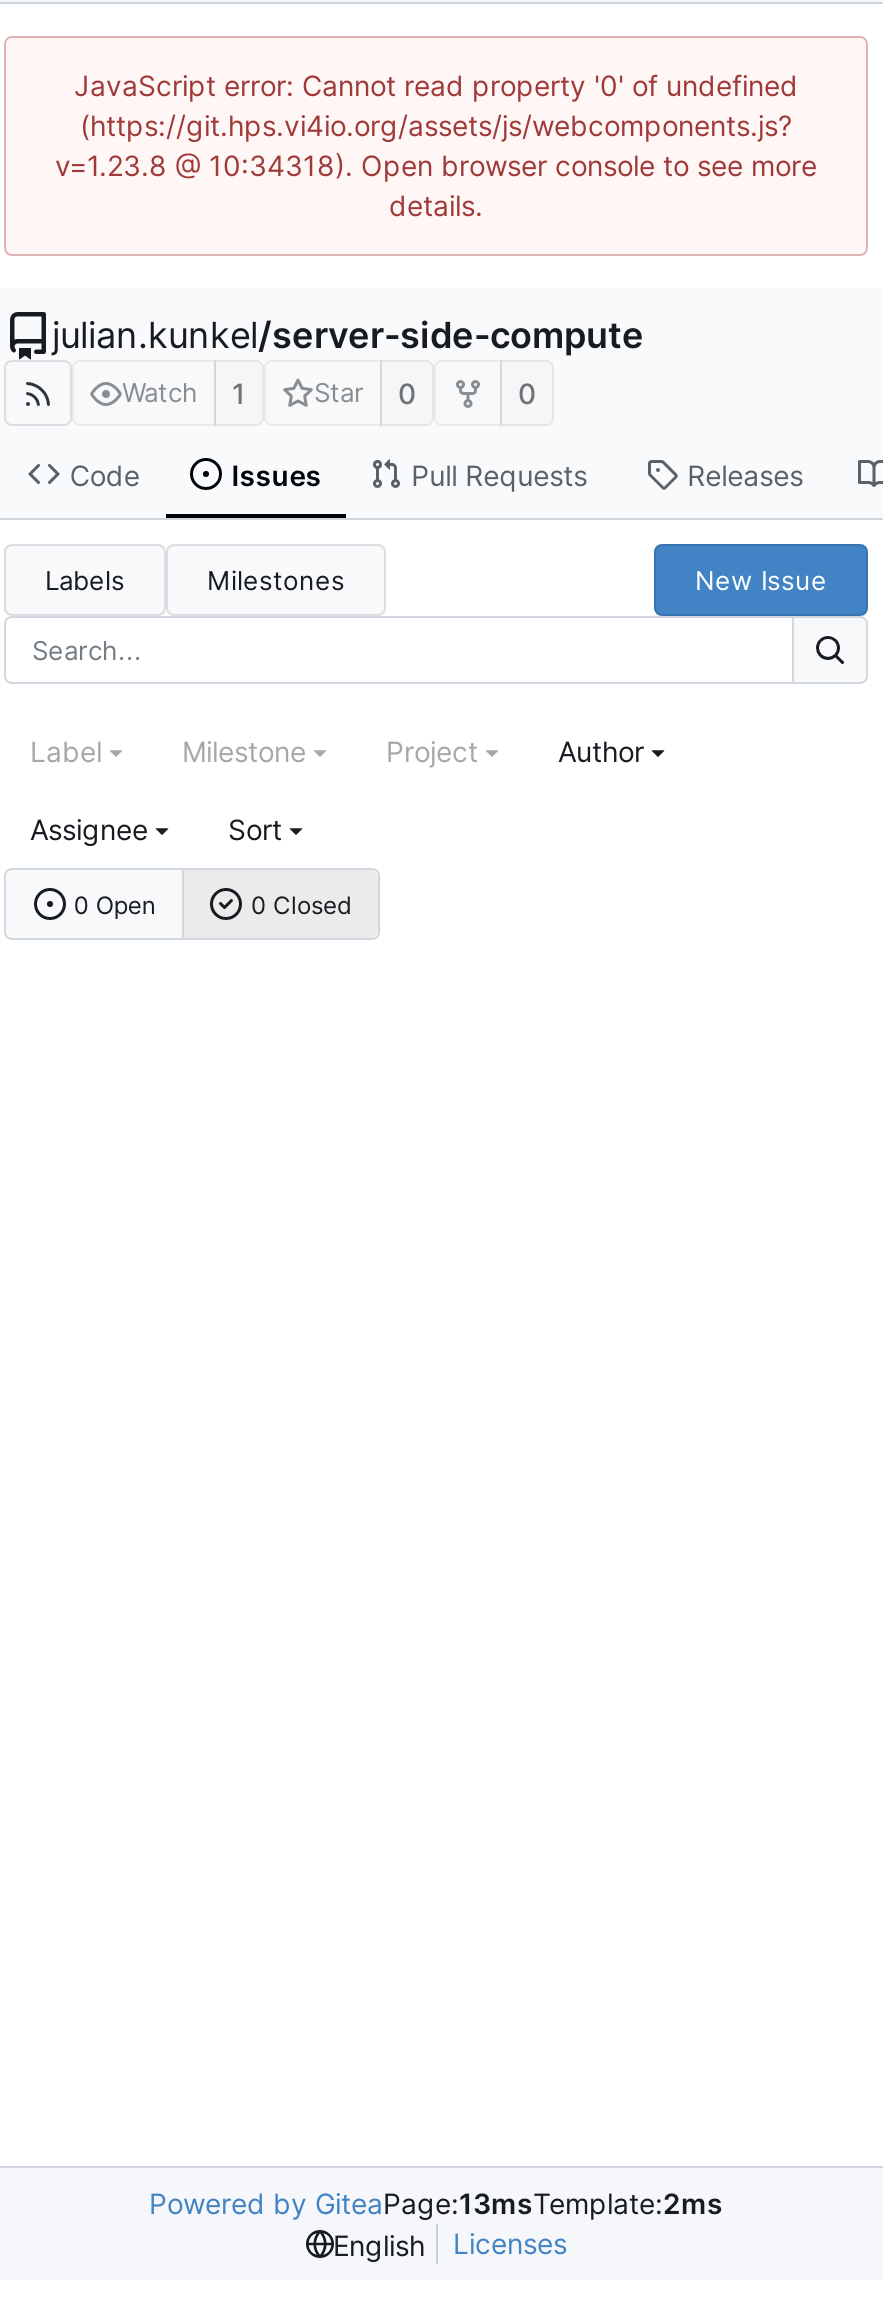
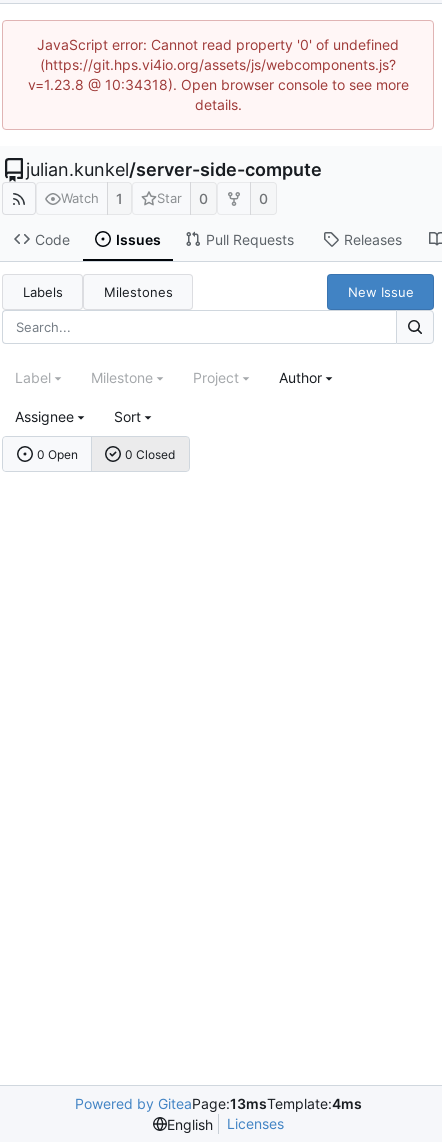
[149,2186,723,2220] Powered by GiteaPage:13msTemplate:2ms -> [74,1095,361,1112] Powered by GiteaPage:13msTemplate:4ms

